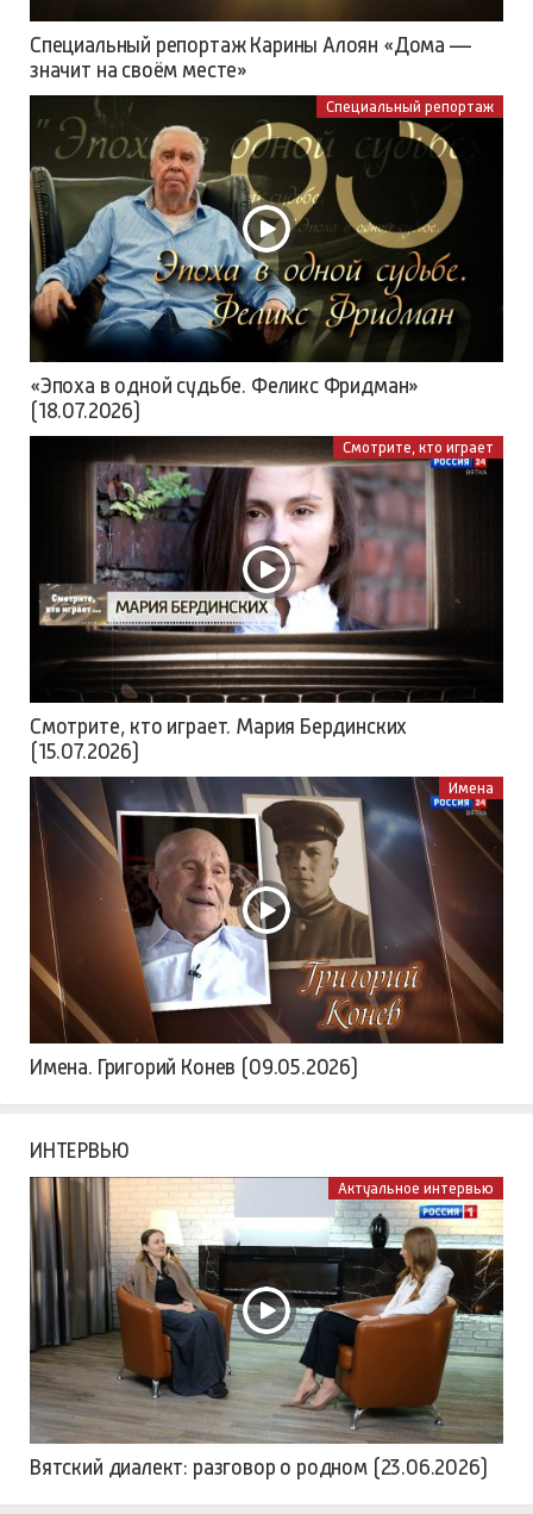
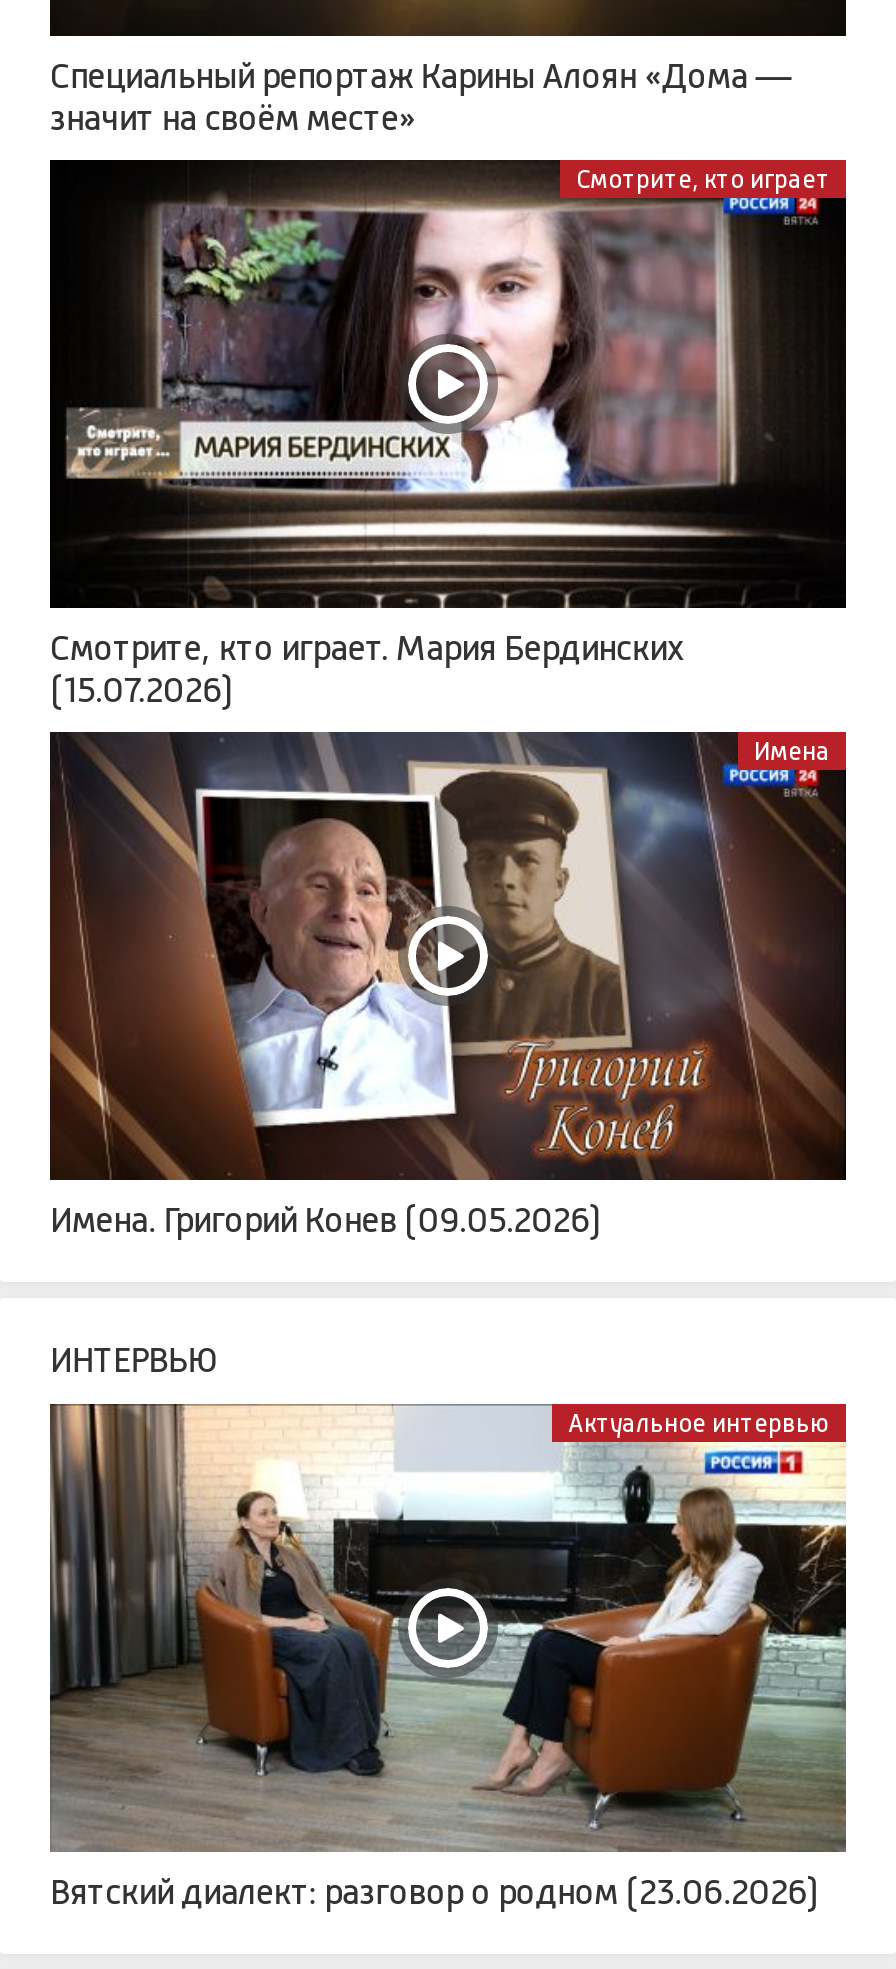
[29,96,494,361] [image] | Специальный репортаж -> none
[30,374,419,423] «Эпоха в одной судьбе. Феликс Фридман» | (18.07.2026) -> none

